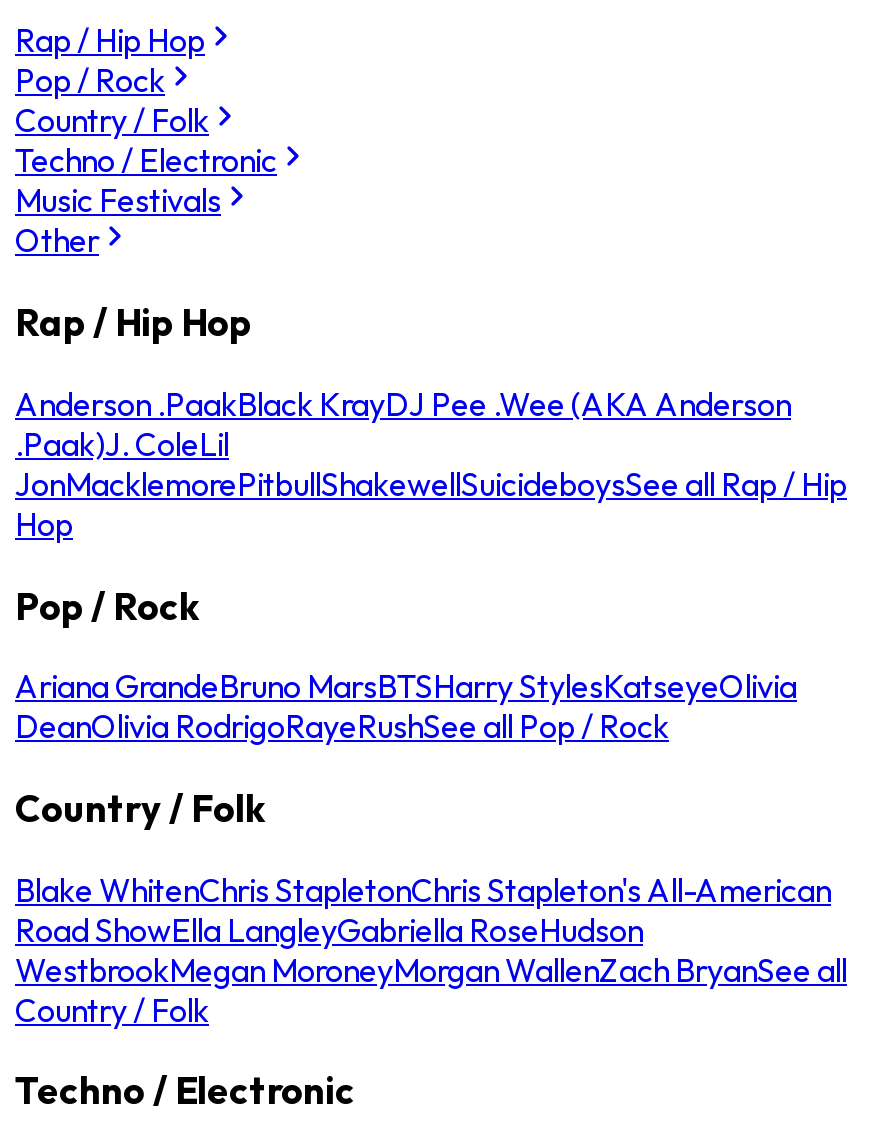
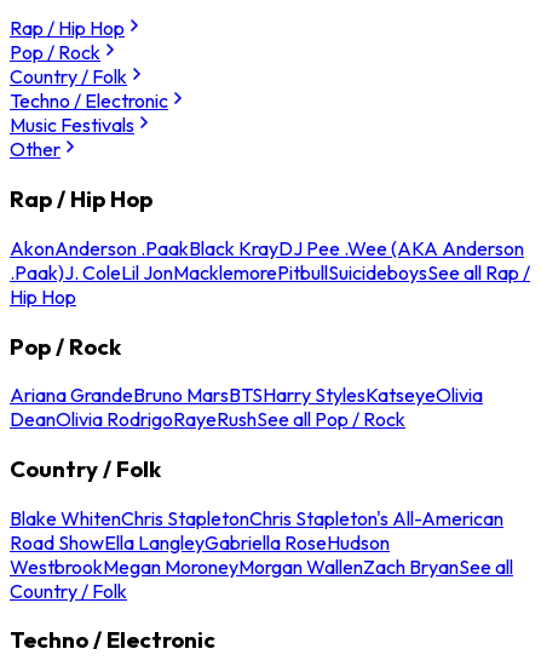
[15,384,847,544] Anderson .PaakBlack KrayDJ Pee .Wee (AKA Anderson | .Paak)J. ColeLil | JonMacklemorePitbullShakewellSuicideboysSee all Rap / Hip | Hop -> [10,236,530,309] AkonAnderson .PaakBlack KrayDJ Pee .Wee (AKA Anderson | .Paak)J. ColeLil JonMacklemorePitbullSuicideboysSee all Rap / | Hip Hop

